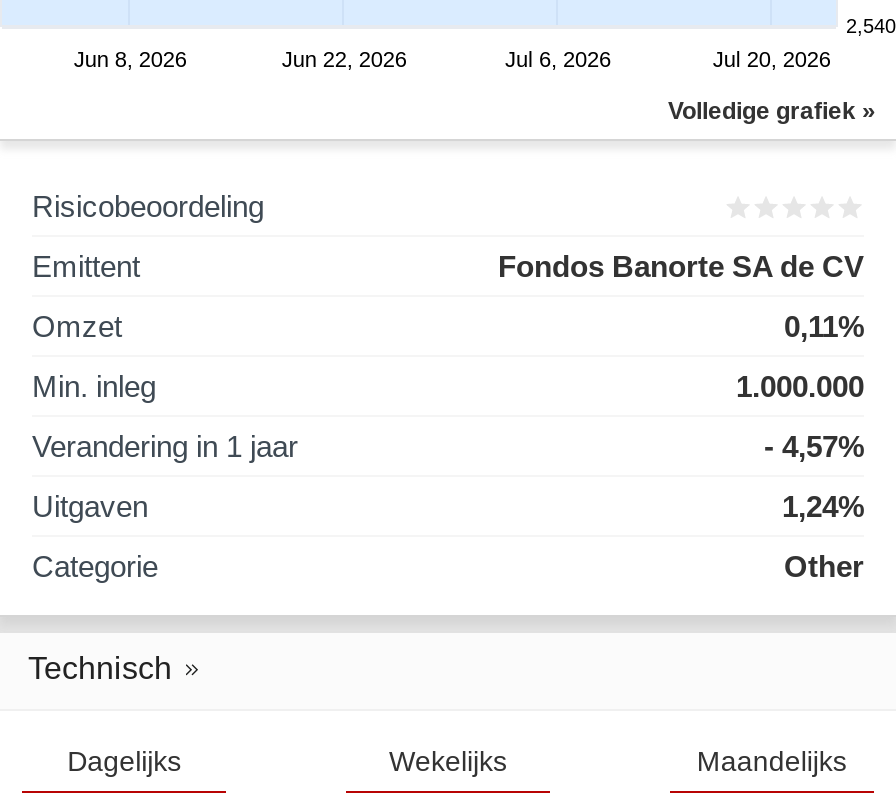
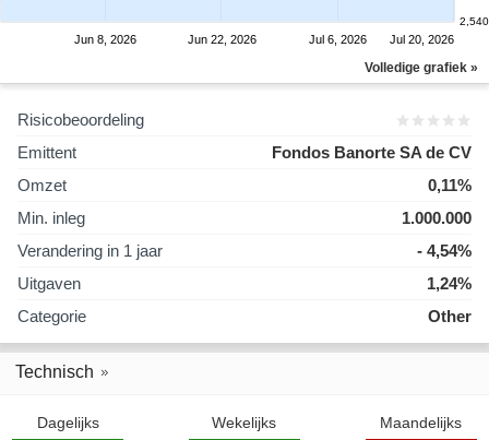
[764,429,864,463] - 4,57% -> [417,241,472,260] - 4,54%

